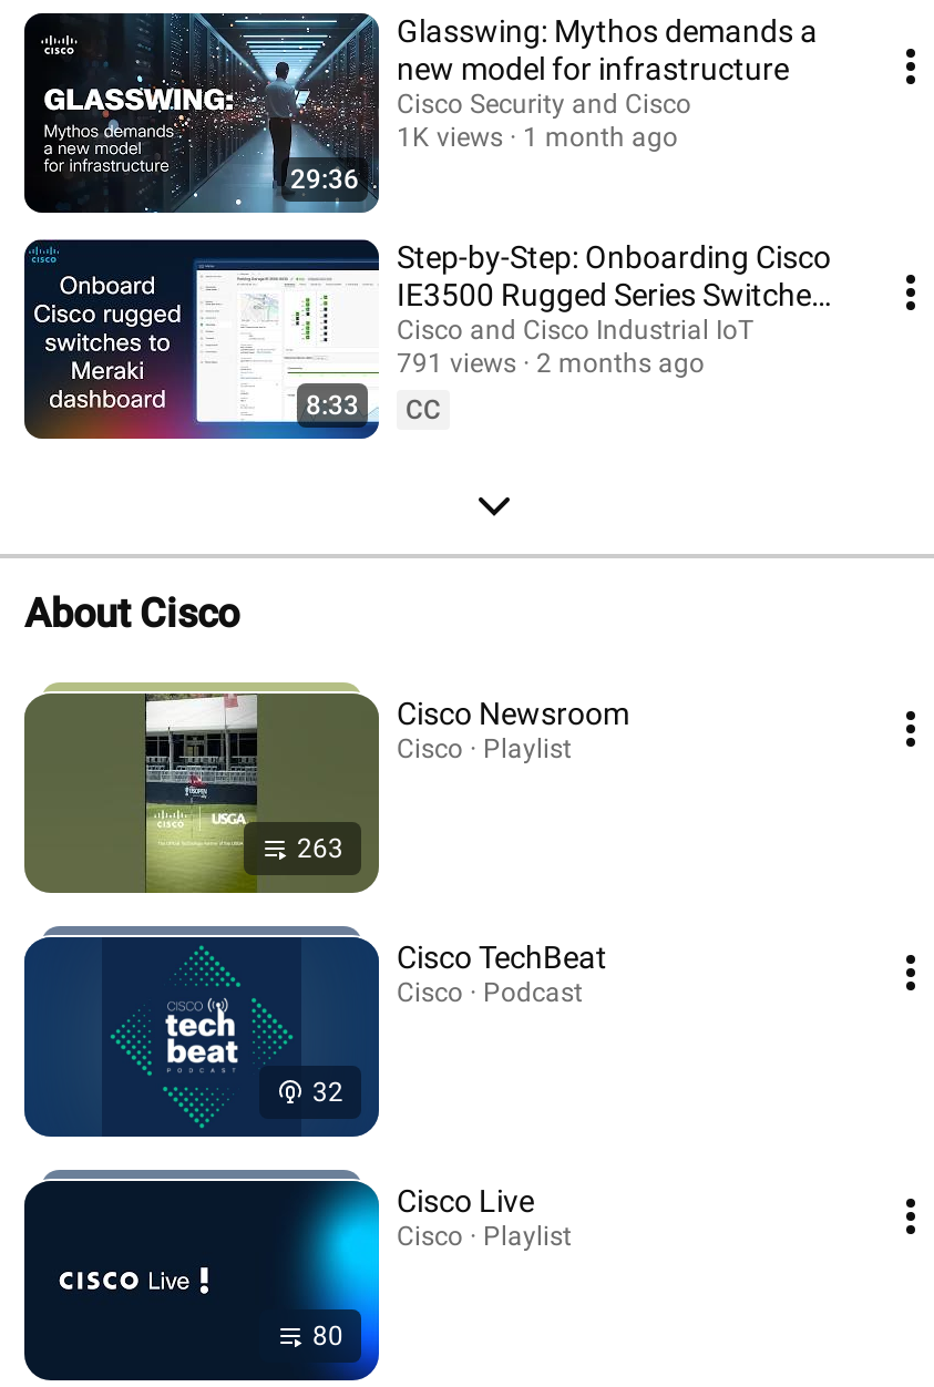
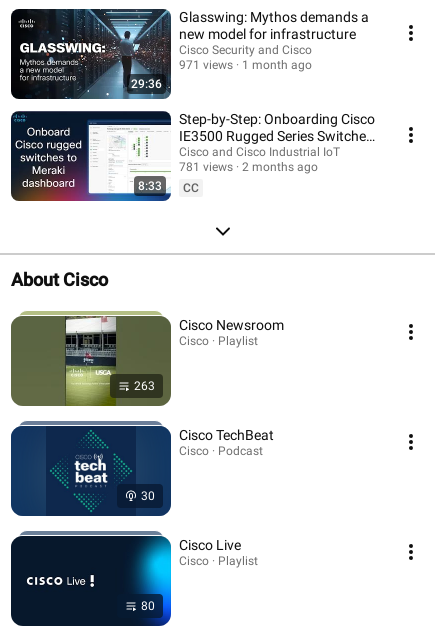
[397,122,678,153] 1K views 1 month ago -> [179,58,312,72] 971 views 1 month ago
[397,348,705,379] 791 views 2 months ago -> [179,160,318,174] 781 views 2 months ago
[312,1077,343,1108] 32 -> [141,489,155,503] 30

